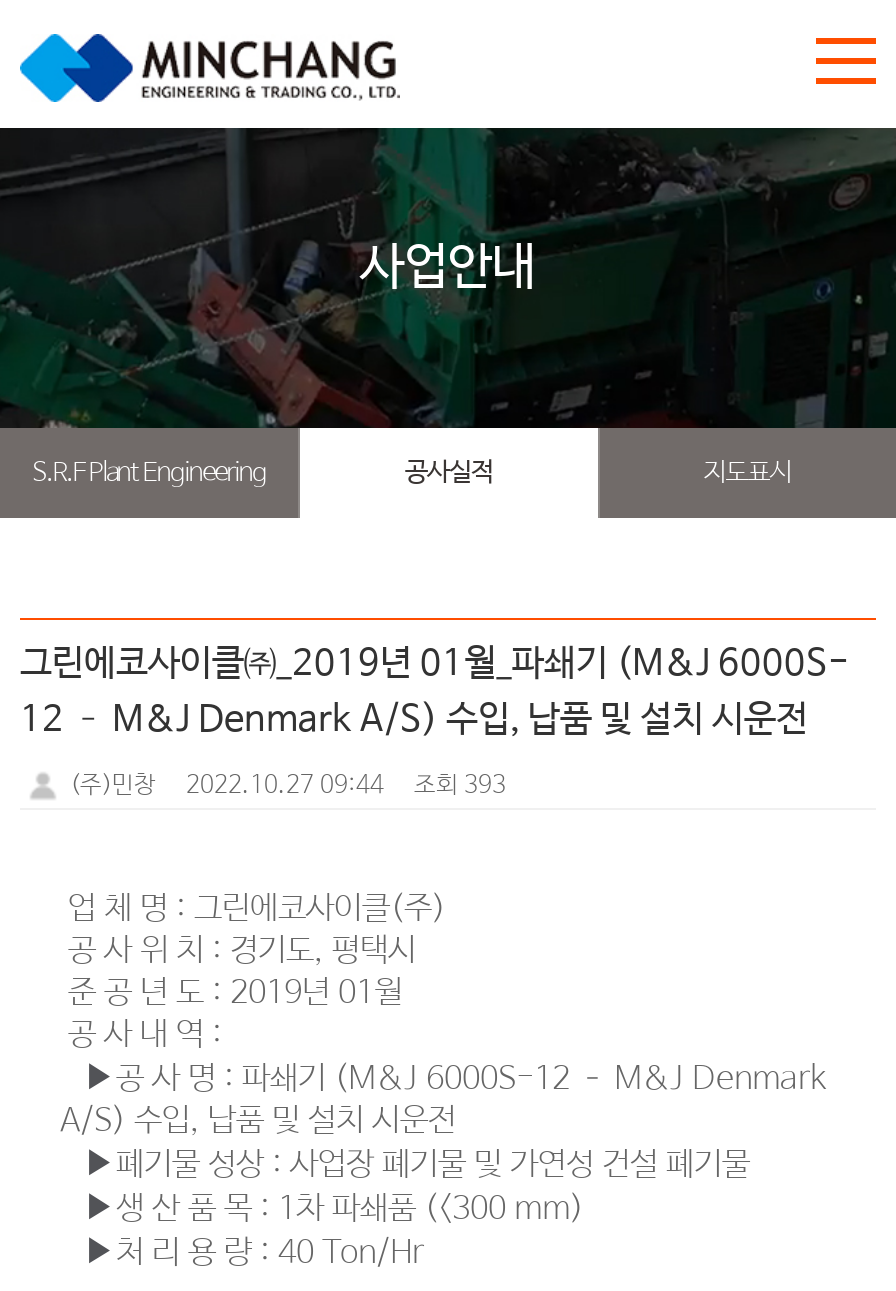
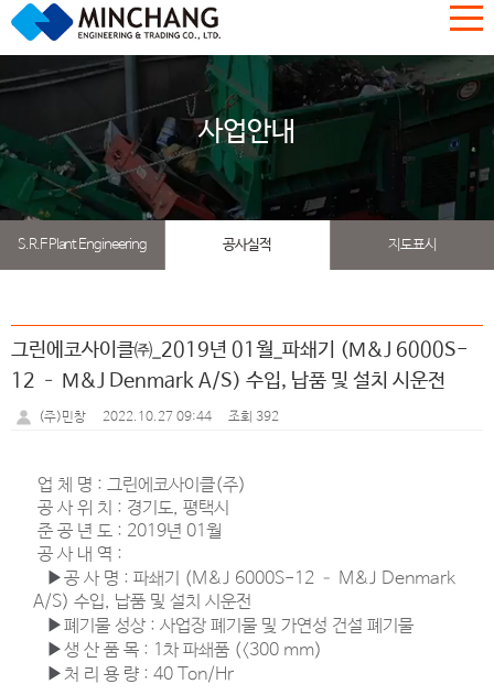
[64,772,506,800] (주)민창 2022.10.27 09:44 조회 393 -> [35,410,279,425] (주)민창 2022.10.27 09:44 조회 392

